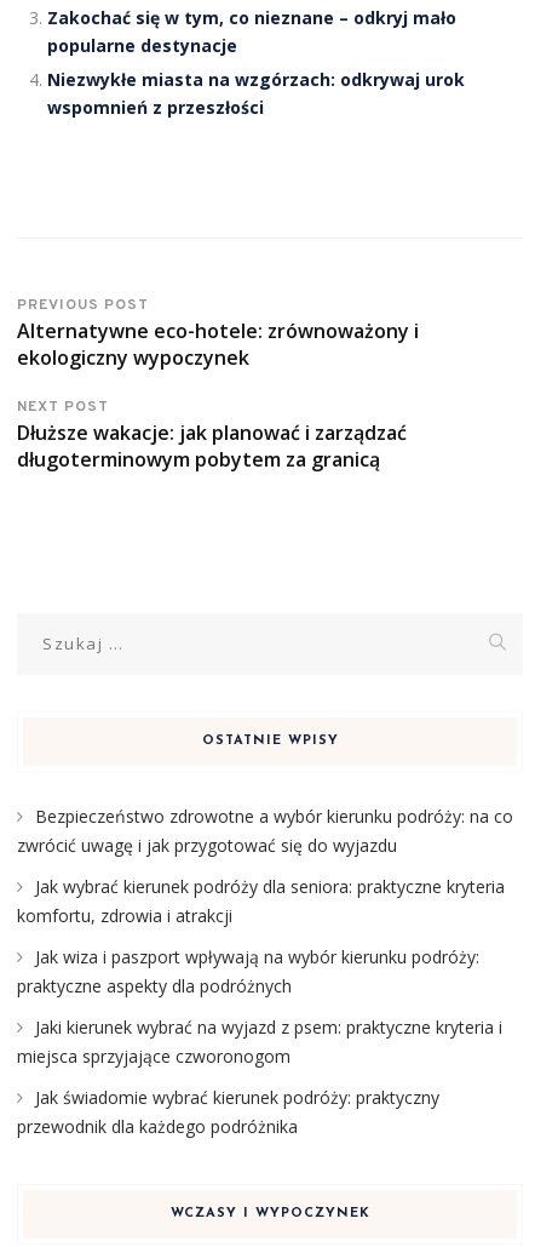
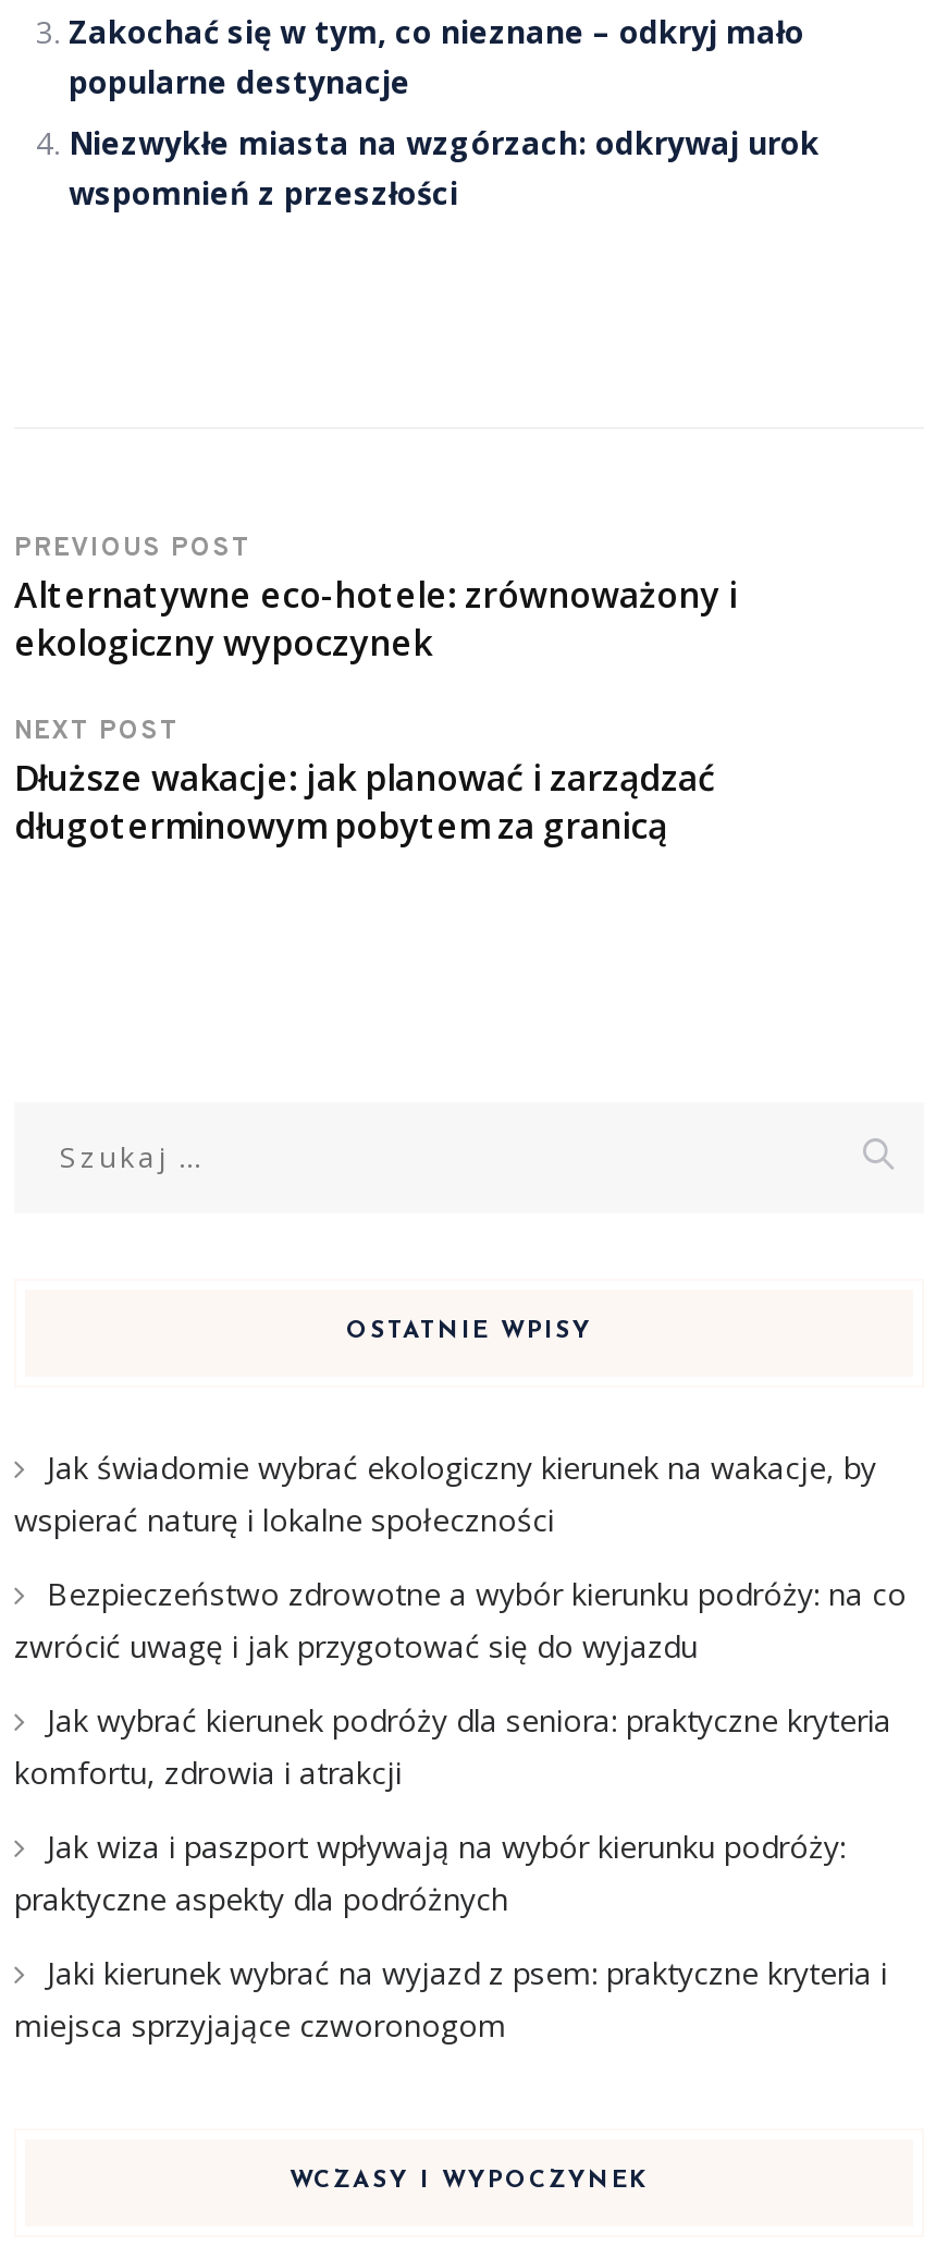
none -> [14,1446,876,1540] Jak świadomie wybrać ekologiczny kierunek na wakacje, by | wspierać naturę i lokalne społeczności
moved [17,805,513,1068] -> [14,1572,907,2045]: Bezpieczeństwo zdrowotne a wybór kierunku podróży: na co | zwrócić uwagę i jak przygotować się do wyjazdu | Jak wybrać kierunek podróży dla seniora: praktyczne kryteria | komfortu, zdrowia i atrakcji | Jak wiza i paszport wpływają na wybór kierunku podróży: | praktyczne aspekty dla podróżnych | Jaki kierunek wybrać na wyjazd z psem: praktyczne kryteria i | miejsca sprzyjające czworonogom
[17,1086,439,1138] Jak świadomie wybrać kierunek podróży: praktyczny | przewodnik dla każdego podróżnika -> none

